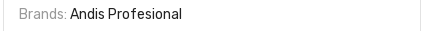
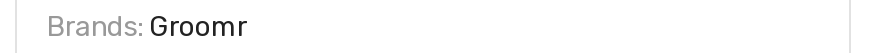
[19,6,182,23] Brands: Andis Profesional -> [47,10,247,44] Brands: Groomr

